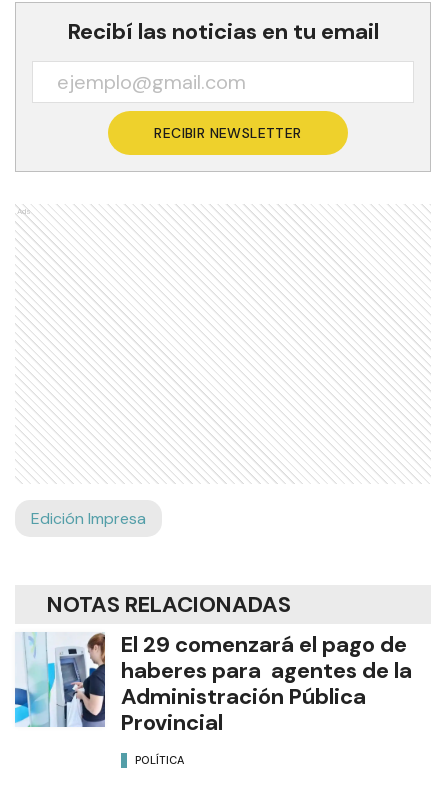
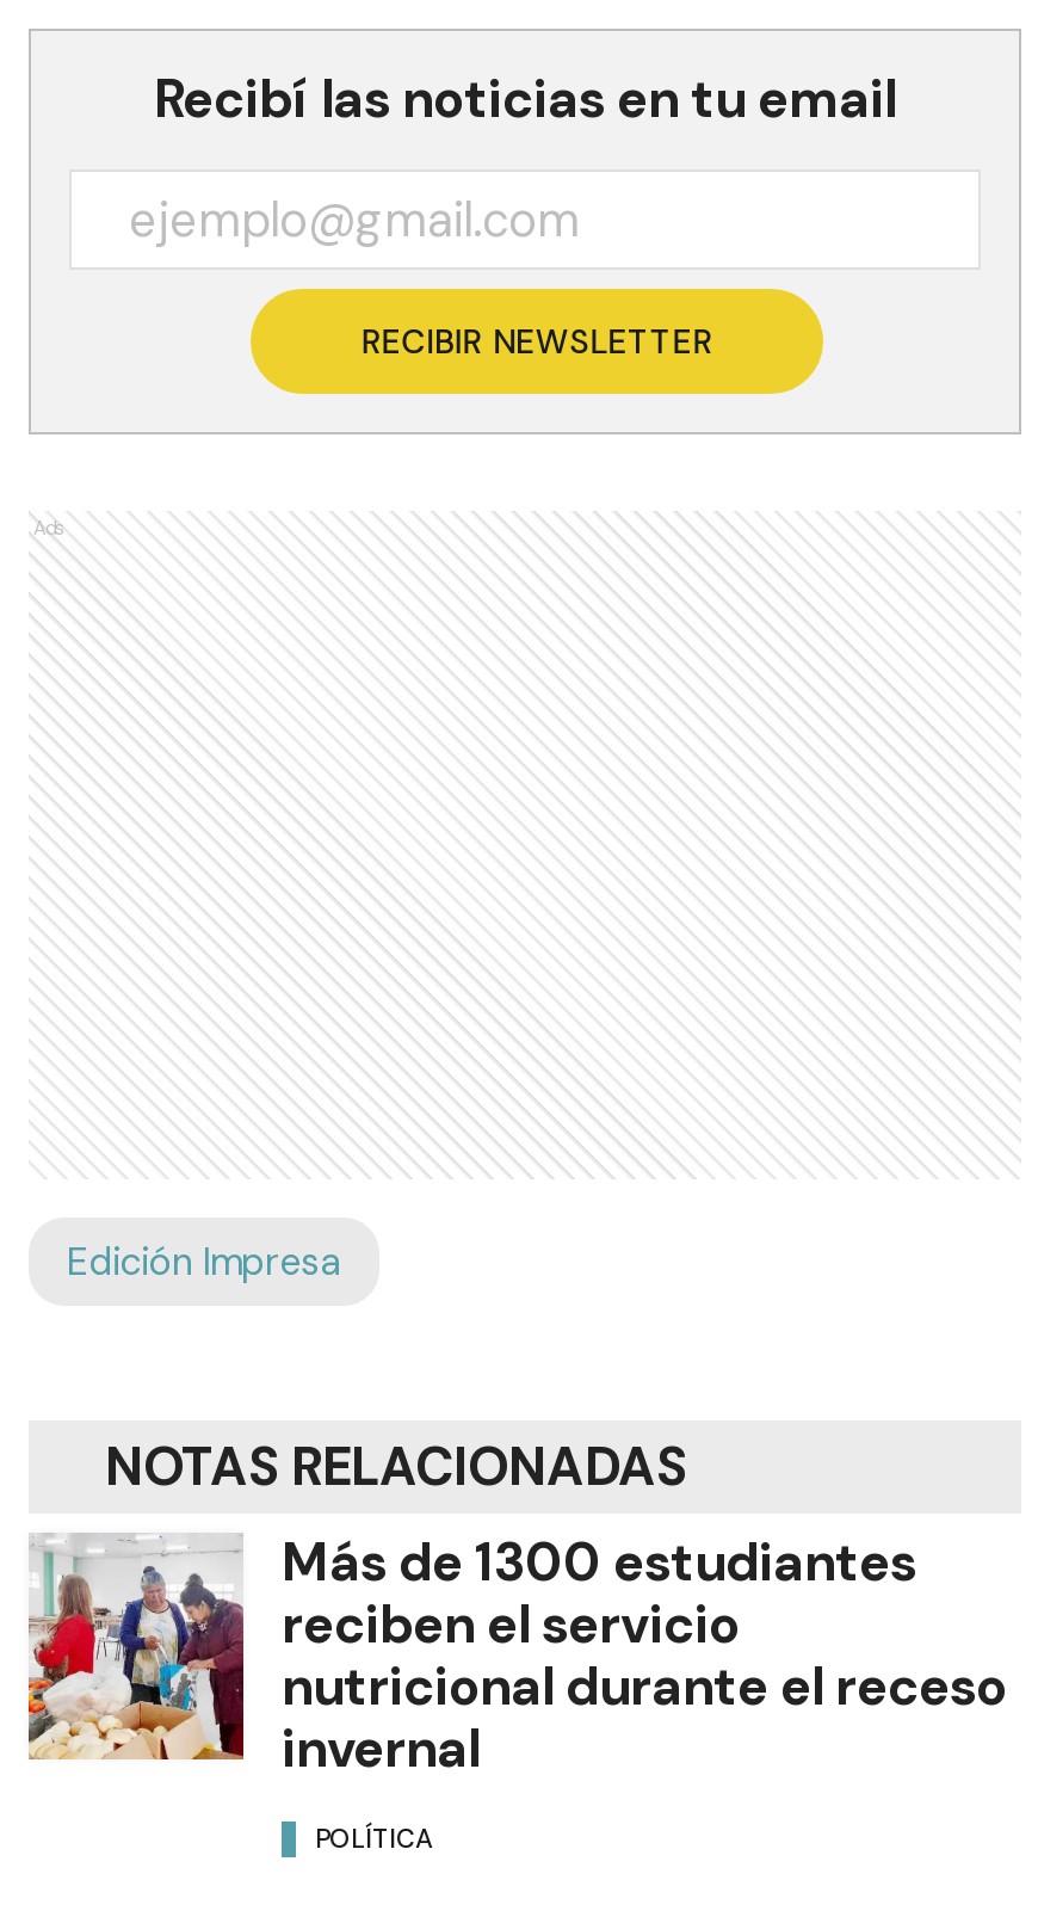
[14,630,412,737] [image] | El 29 comenzará el pago de | haberes para agentes de la | Administración Pública | Provincial -> [26,1529,1007,1784] [image] | Más de 1300 estudiantes | reciben el servicio | nutricional durante el receso | invernal

